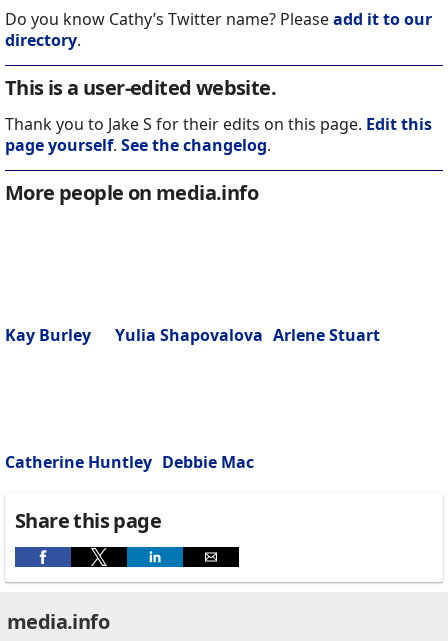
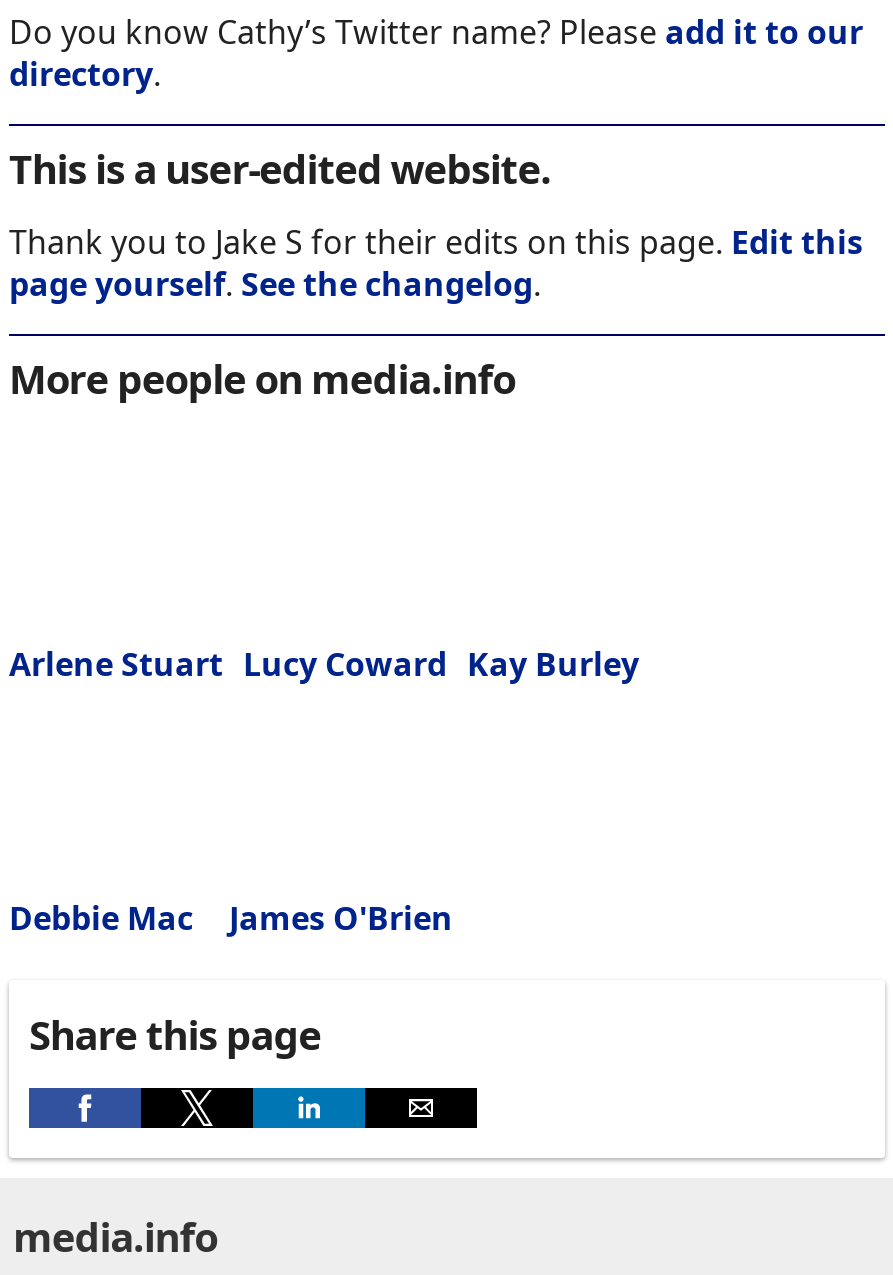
[5,324,380,346] Kay Burley | Yulia Shapovalova Arlene Stuart -> [9,643,639,687] Arlene Stuart Lucy Coward Kay Burley
[5,451,254,473] Catherine Huntley Debbie Mac -> [9,897,453,941] Debbie Mac | James O'Brien

